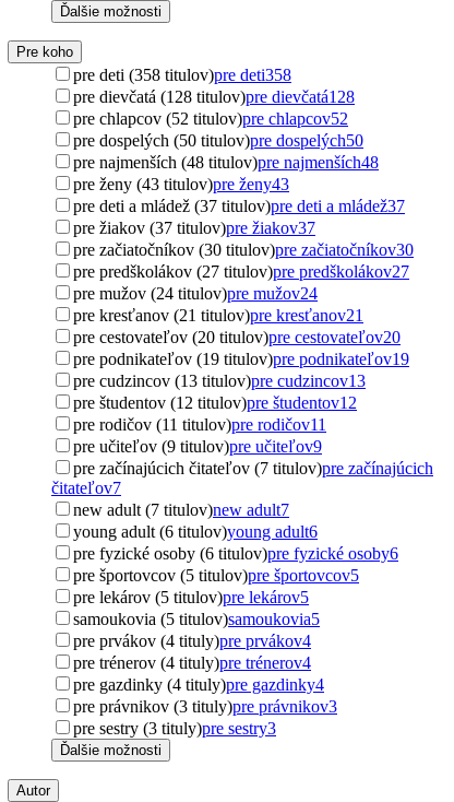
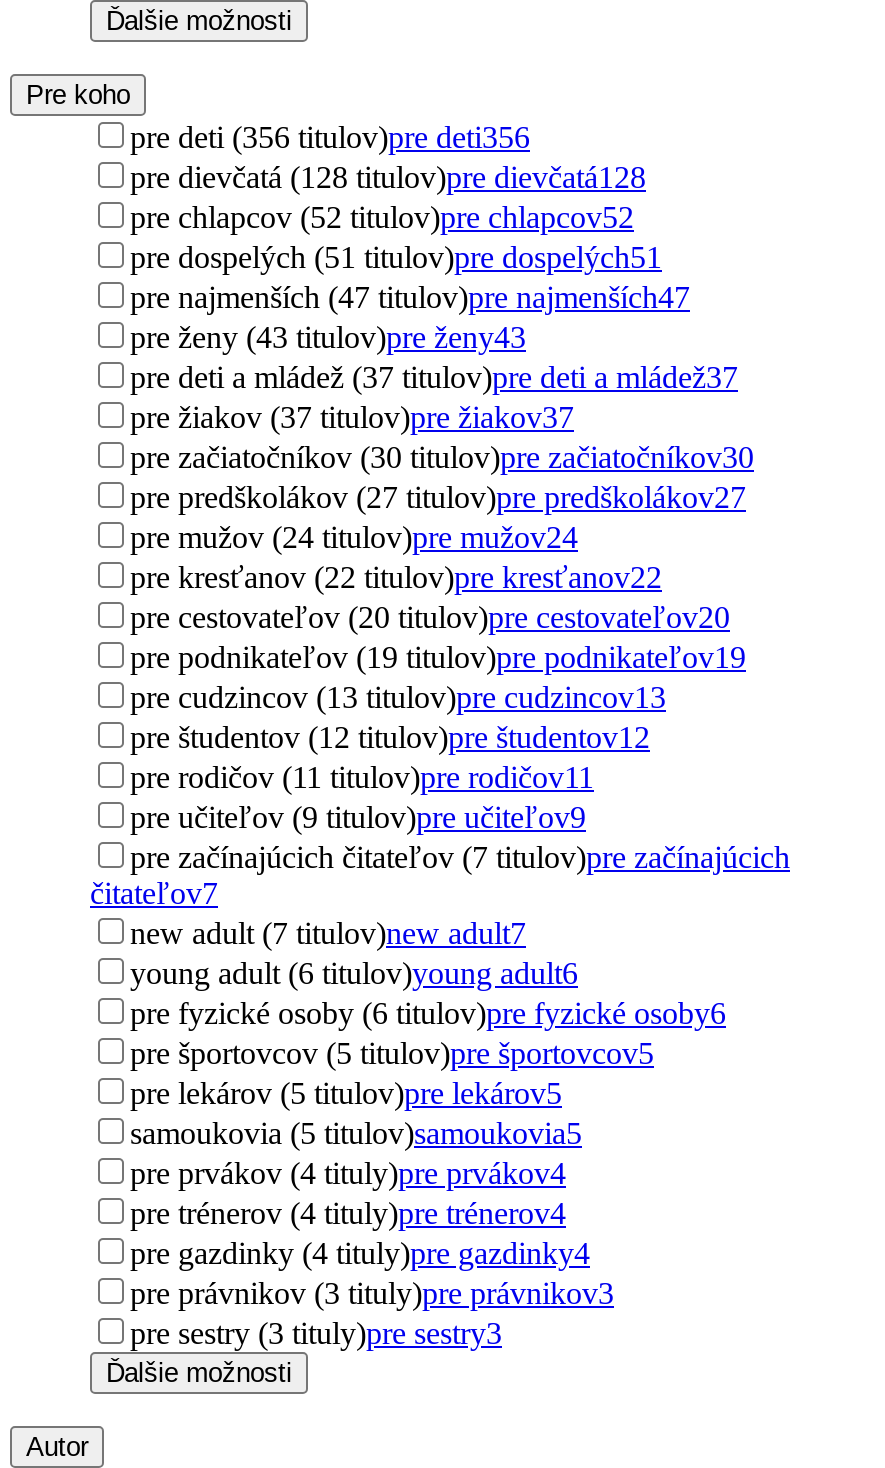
[73,65,291,84] pre deti (358 titulov)pre deti358 -> [130,119,530,153] pre deti (356 titulov)pre deti356
[73,131,363,149] pre dospelých (50 titulov)pre dospelých50 -> [130,239,662,273] pre dospelých (51 titulov)pre dospelých51
[73,153,379,171] pre najmenších (48 titulov)pre najmenších48 -> [130,279,690,313] pre najmenších (47 titulov)pre najmenších47
[73,306,363,324] pre kresťanov (21 titulov)pre kresťanov21 -> [130,559,662,593] pre kresťanov (22 titulov)pre kresťanov22

